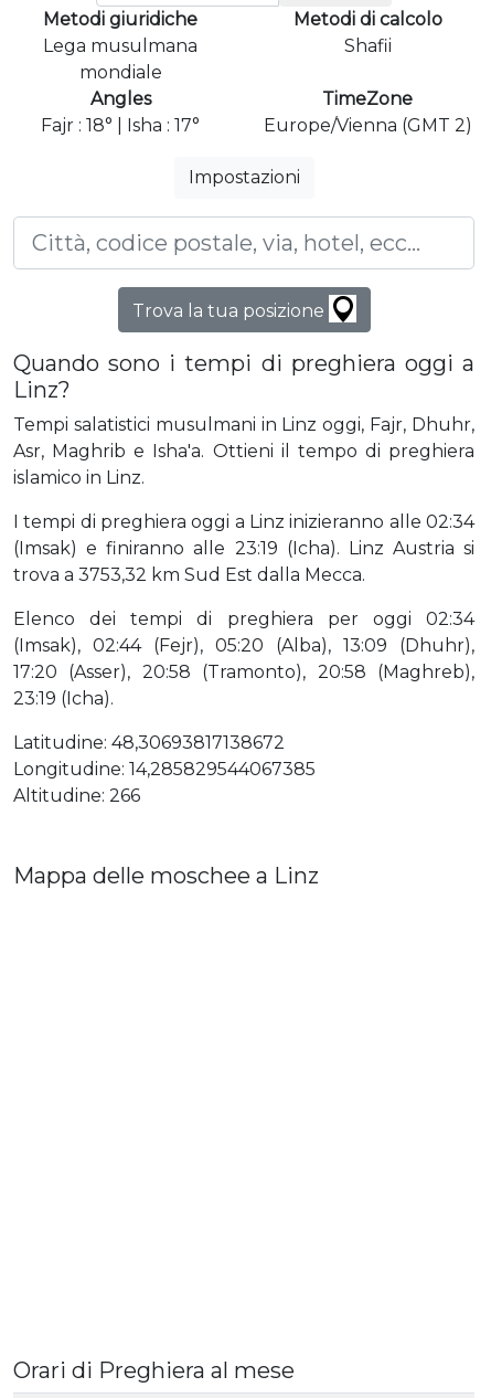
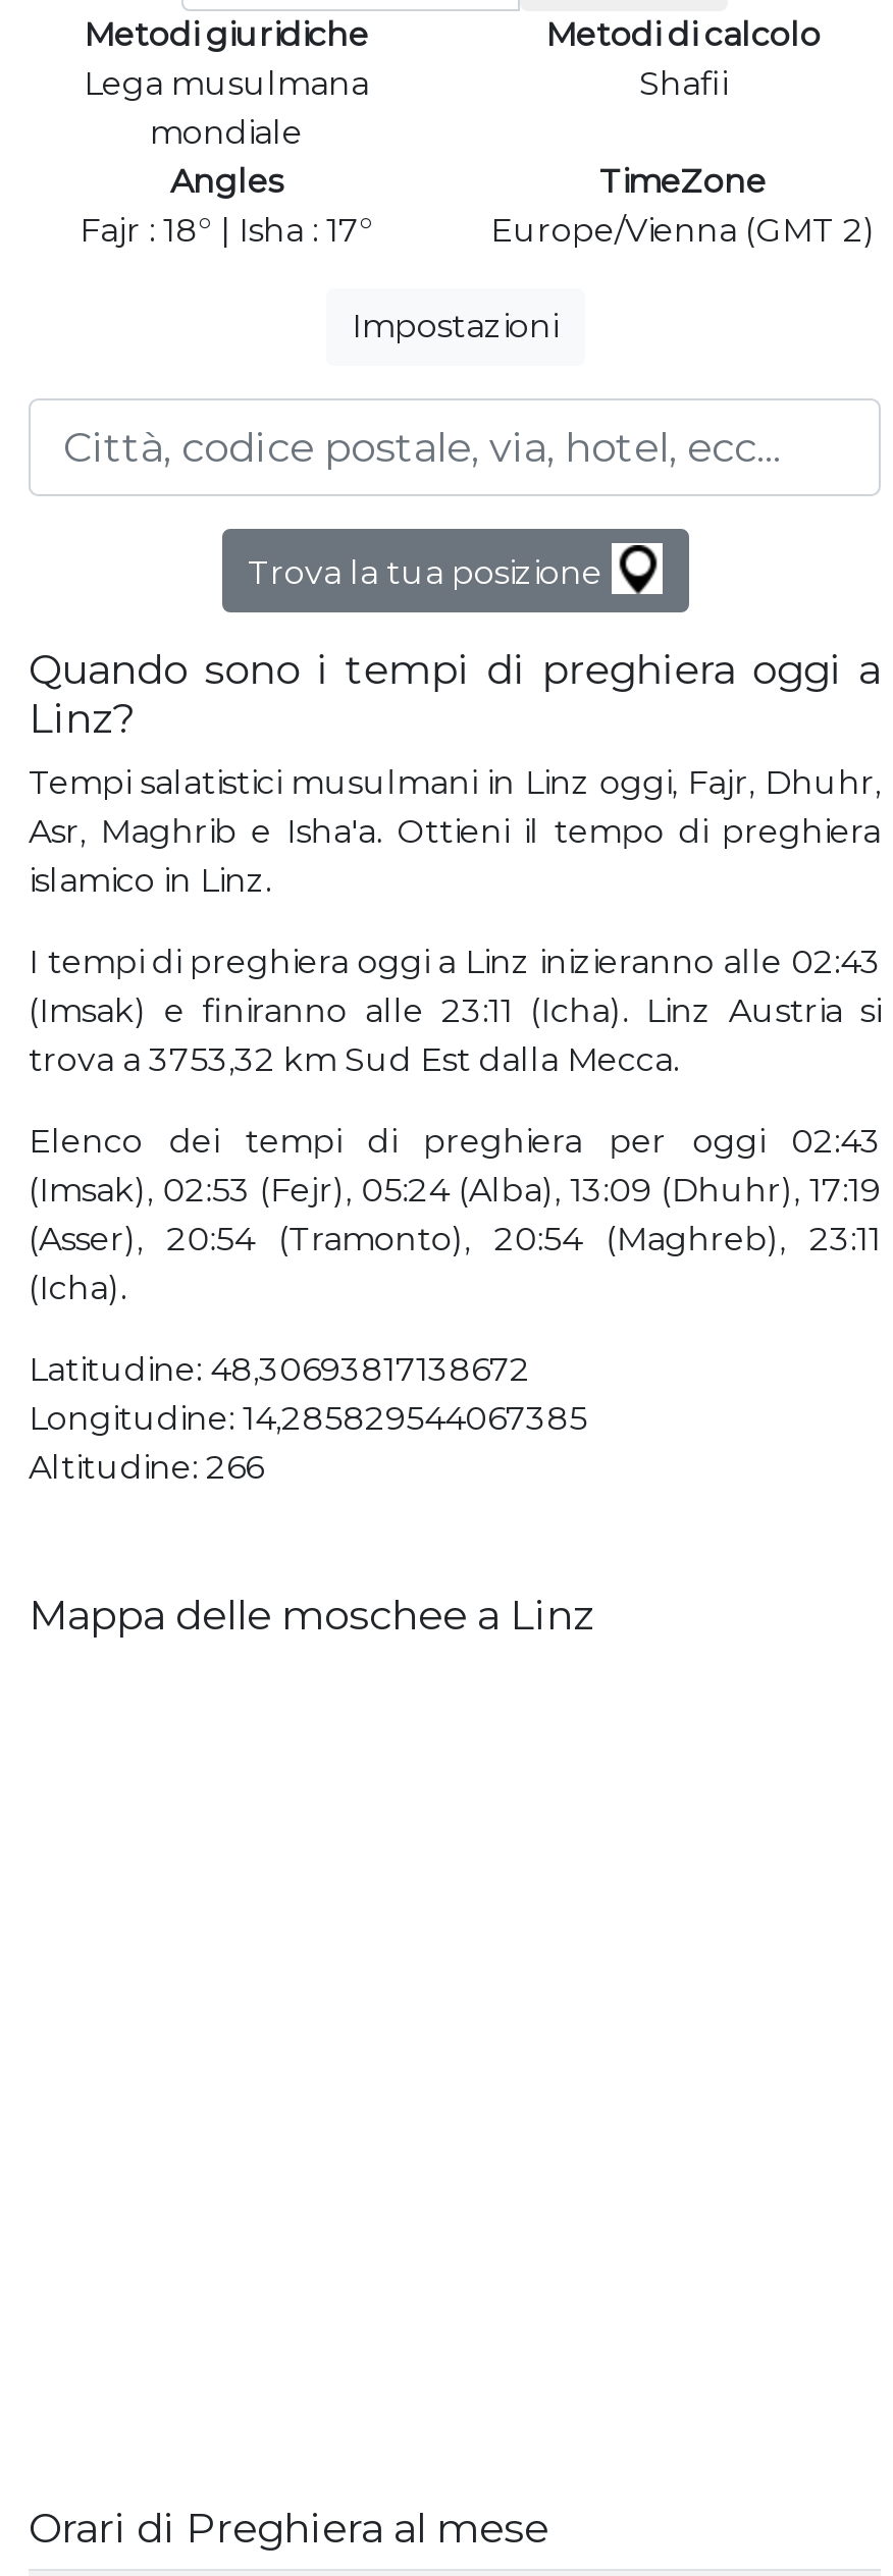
[13,511,474,532] I tempi di preghiera oggi a Linz inizieranno alle 02:34 -> [29,943,881,981] I tempi di preghiera oggi a Linz inizieranno alle 02:43
[13,538,474,559] (Imsak) e finiranno alle 23:19 (Icha). Linz Austria si -> [29,992,881,1030] (Imsak) e finiranno alle 23:11 (Icha). Linz Austria si
[13,609,474,709] Elenco dei tempi di preghiera per oggi 02:34 | (Imsak), 02:44 (Fejr), 05:20 (Alba), 13:09 (Dhuhr), | 17:20 (Asser), 20:58 (Tramonto), 20:58 (Maghreb), | 23:19 (Icha). -> [29,1122,881,1308] Elenco dei tempi di preghiera per oggi 02:43 | (Imsak), 02:53 (Fejr), 05:24 (Alba), 13:09 (Dhuhr), 17:19 | (Asser), 20:54 (Tramonto), 20:54 (Maghreb), 23:11 | (Icha).

